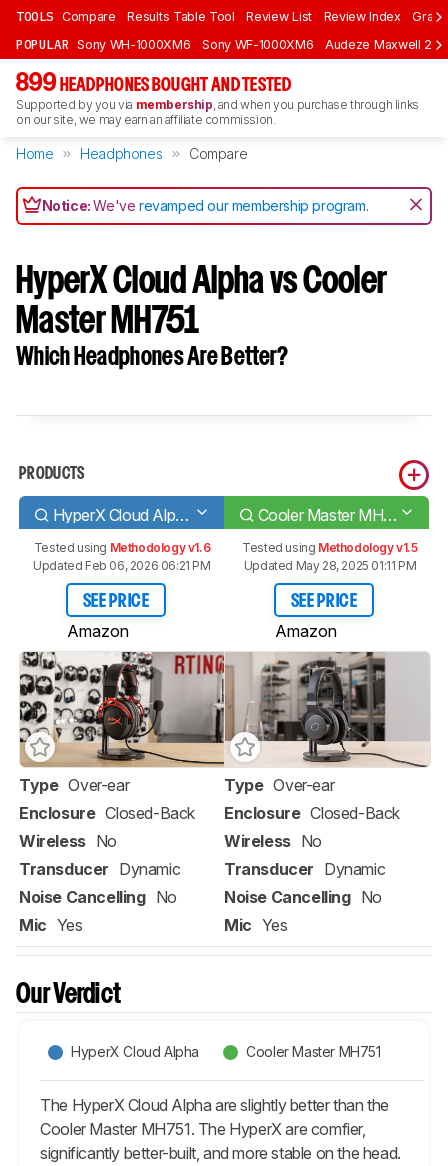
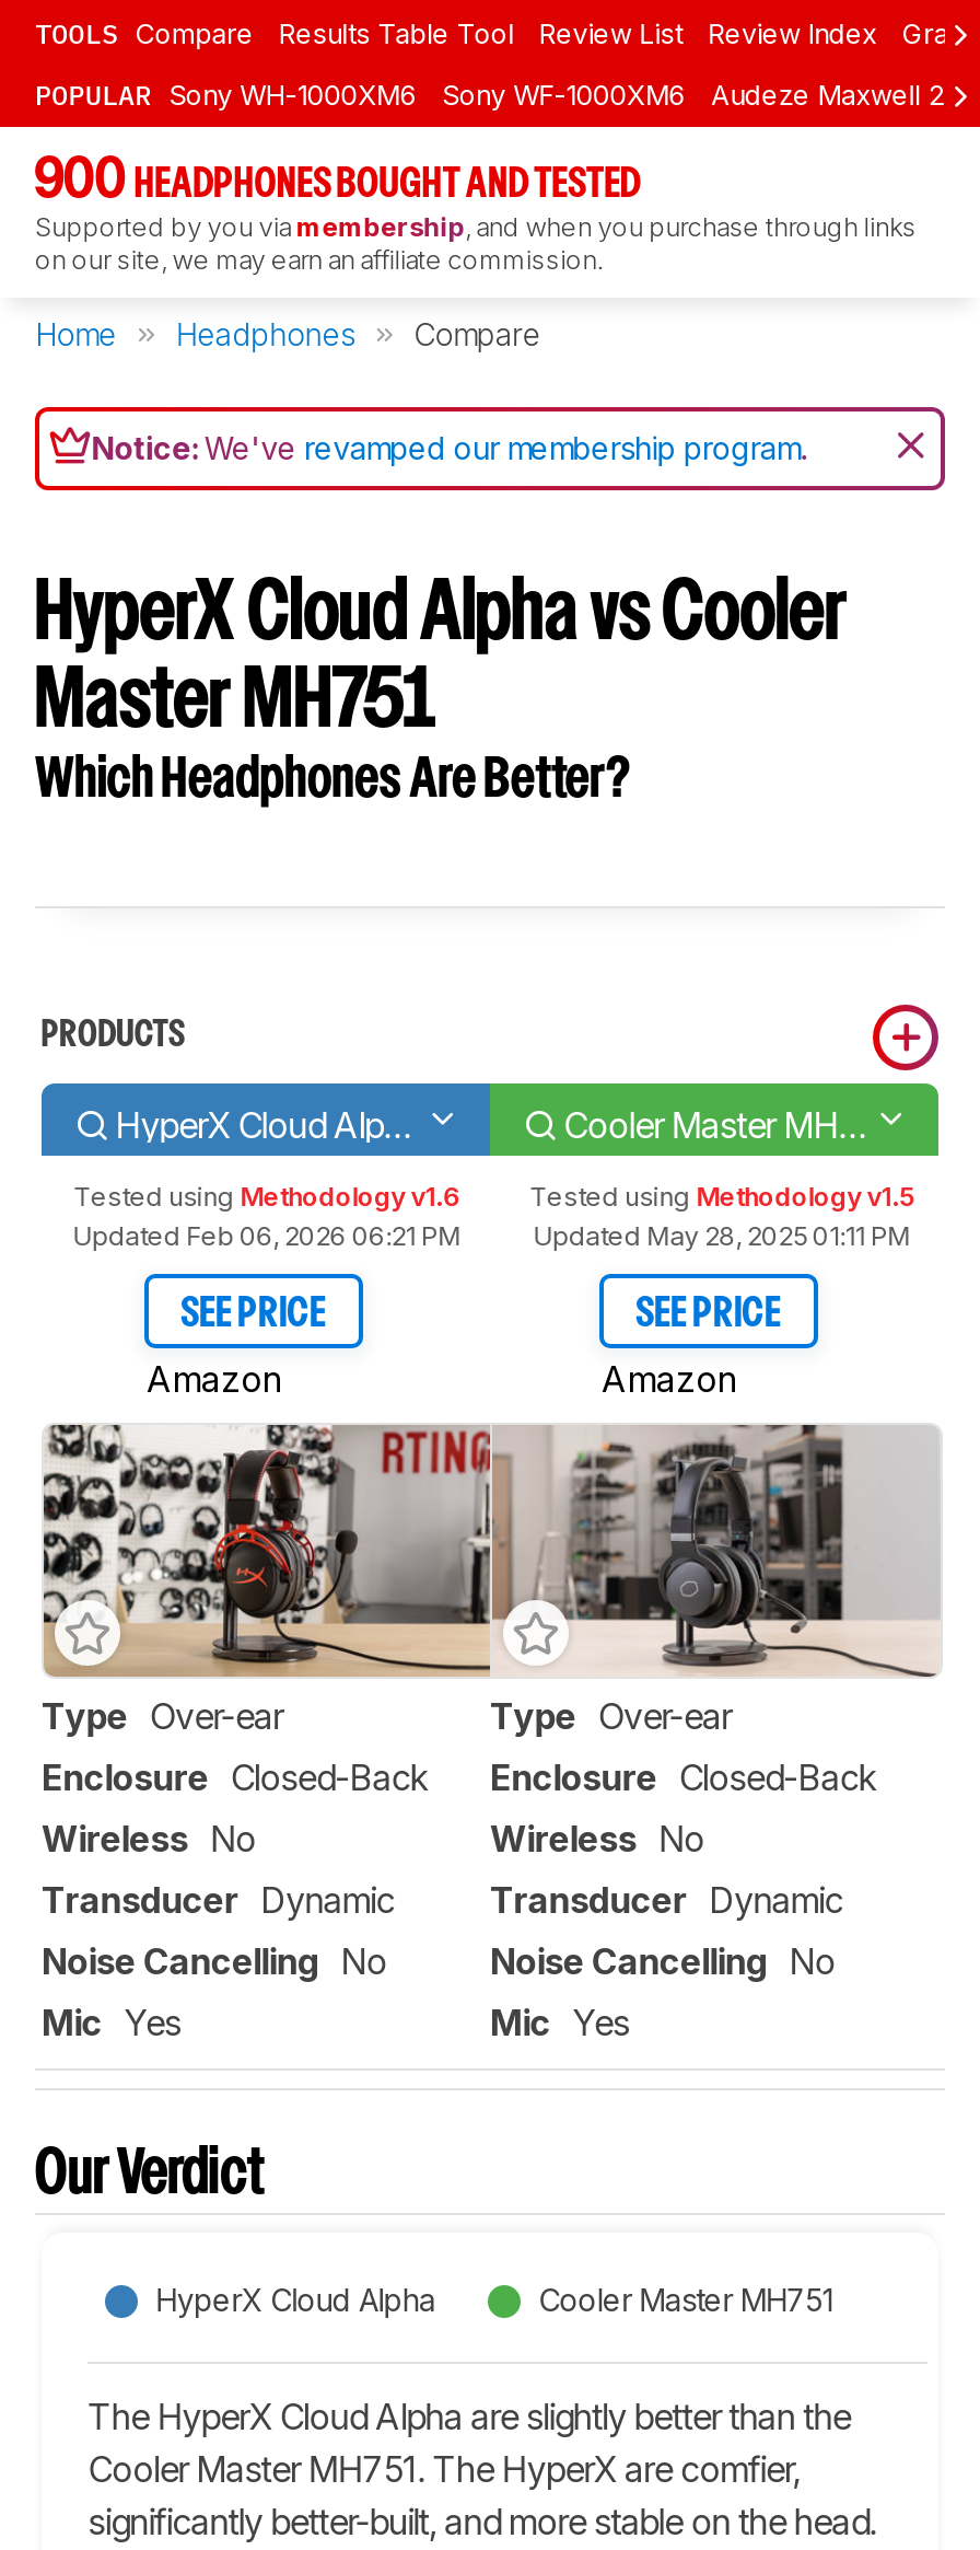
[16,73,291,95] 899 HEADPHONES BOUGHT AND TESTED -> [35,158,641,206] 900 HEADPHONES BOUGHT AND TESTED

